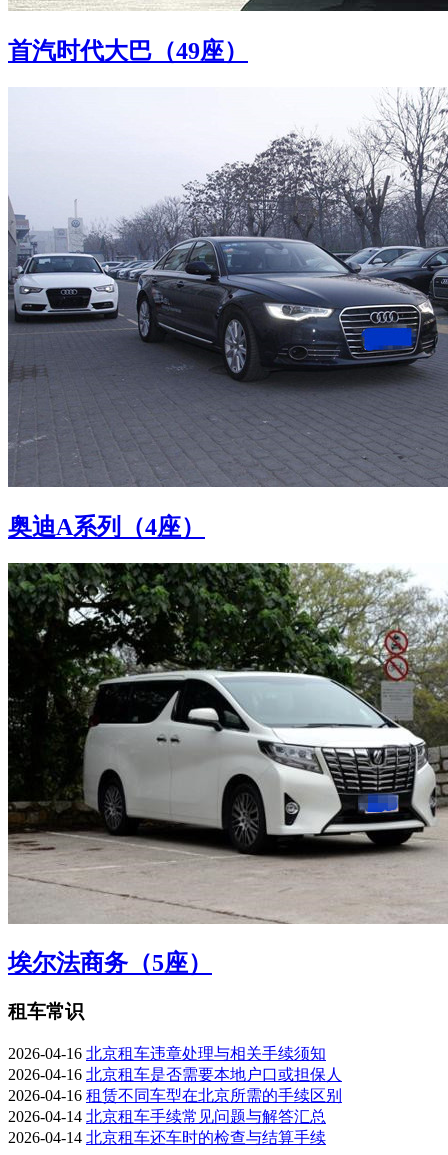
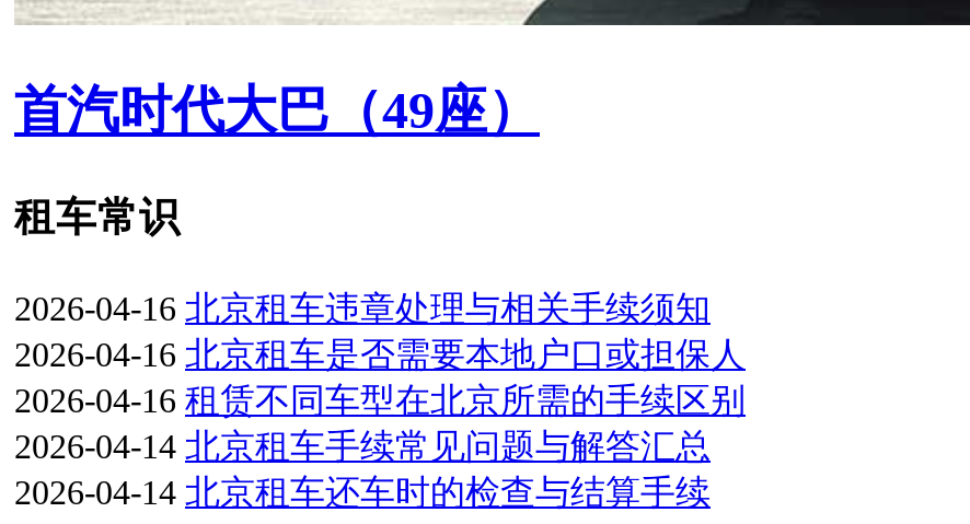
[7,87,445,540] [image] | 奥迪A系列（4座） -> none
[7,562,445,976] [image] | 埃尔法商务（5座） -> none

